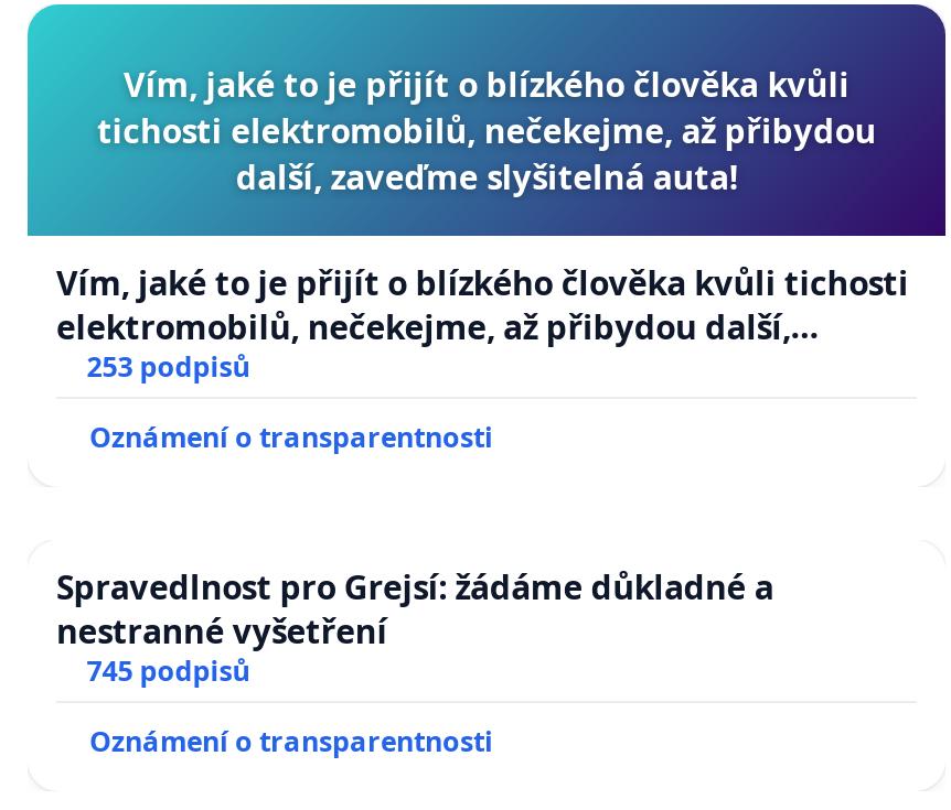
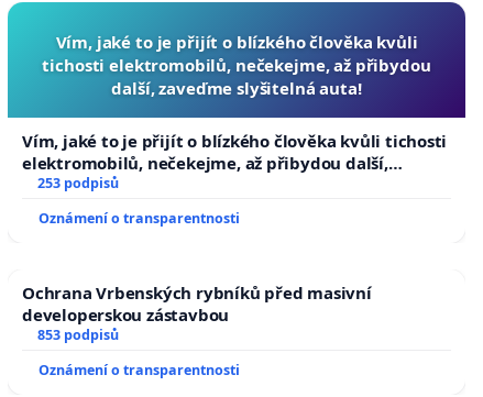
[56,564,774,689] Spravedlnost pro Grejsí: žádáme důkladné a | nestranné vyšetření | 745 podpisů -> [22,281,372,344] Ochrana Vrbenských rybníků před masivní | developerskou zástavbou | 853 podpisů

